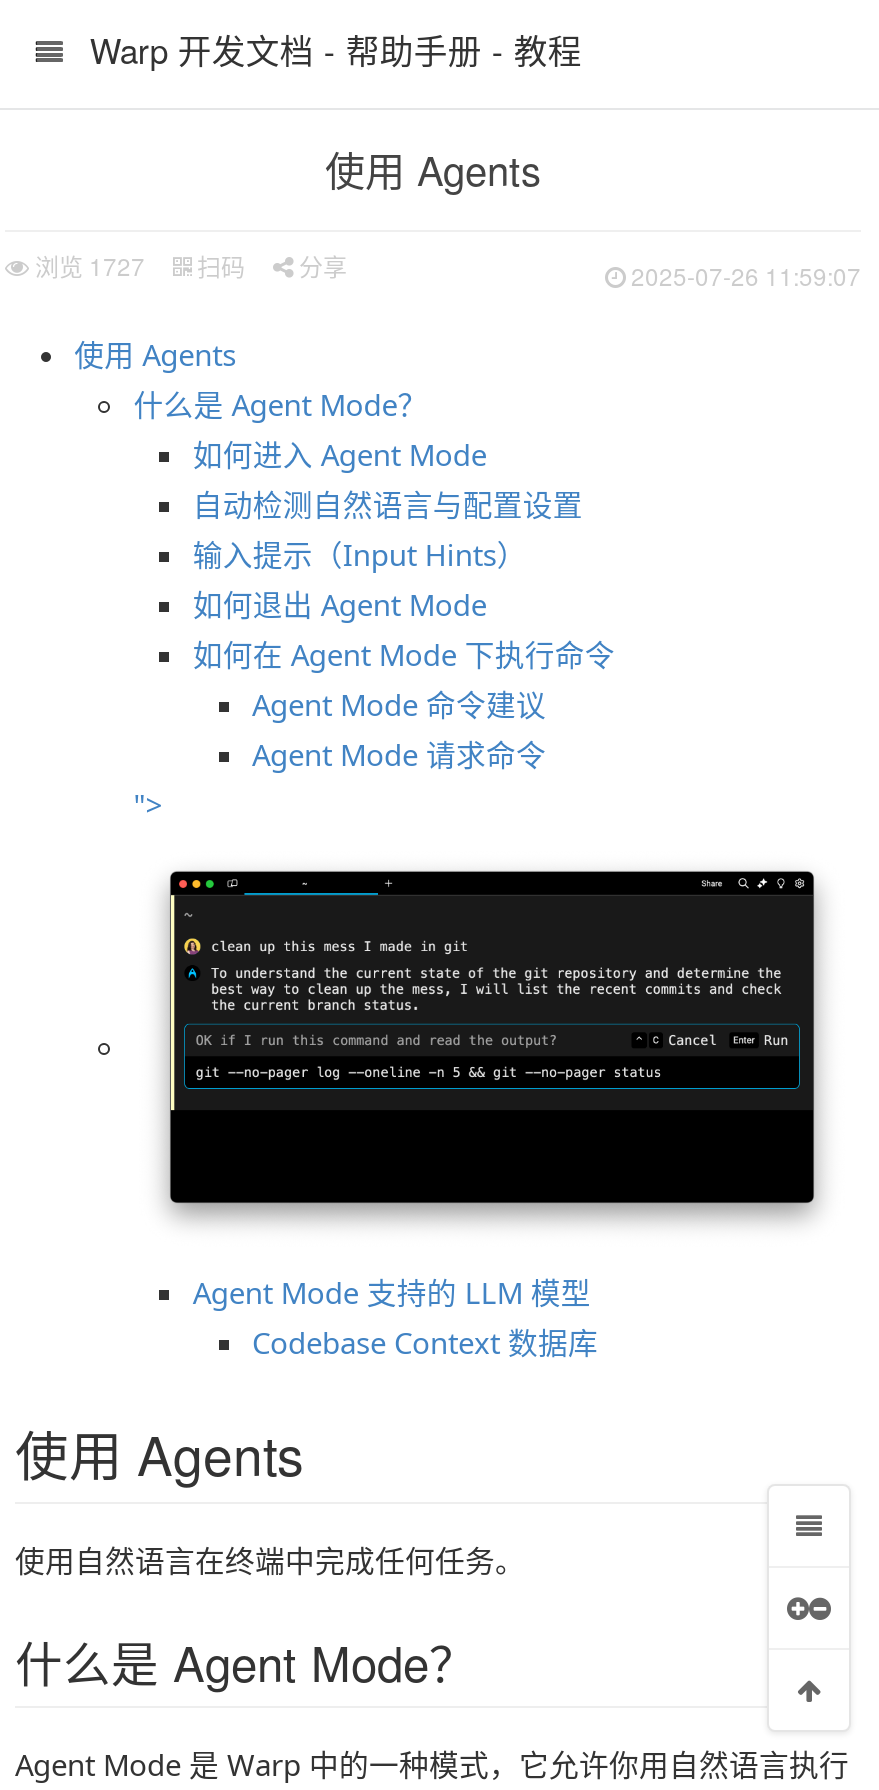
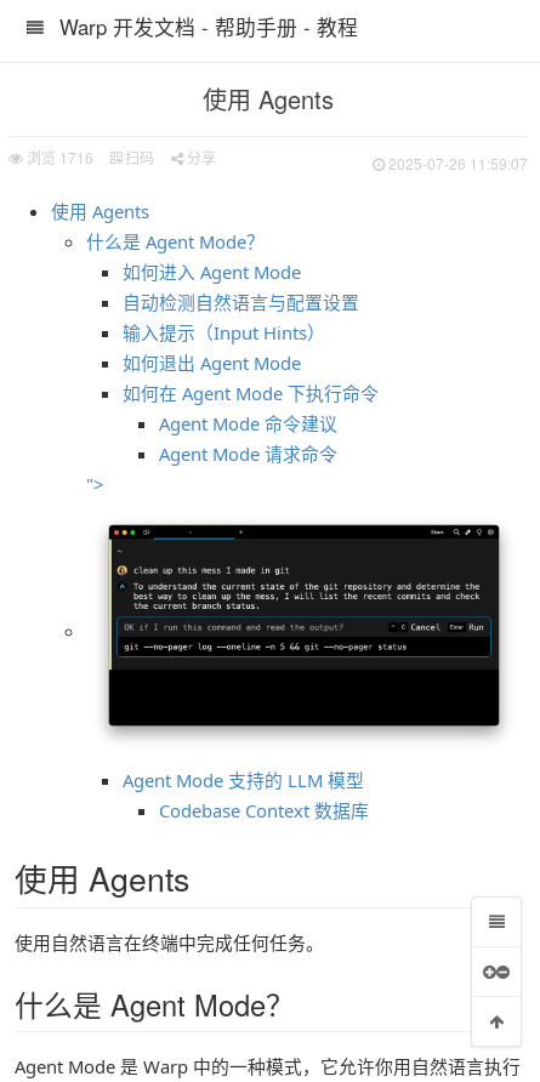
[29,248,347,282] 浏览1727 扫码 分享 -> [23,147,216,167] 浏览1716 扫码 分享

